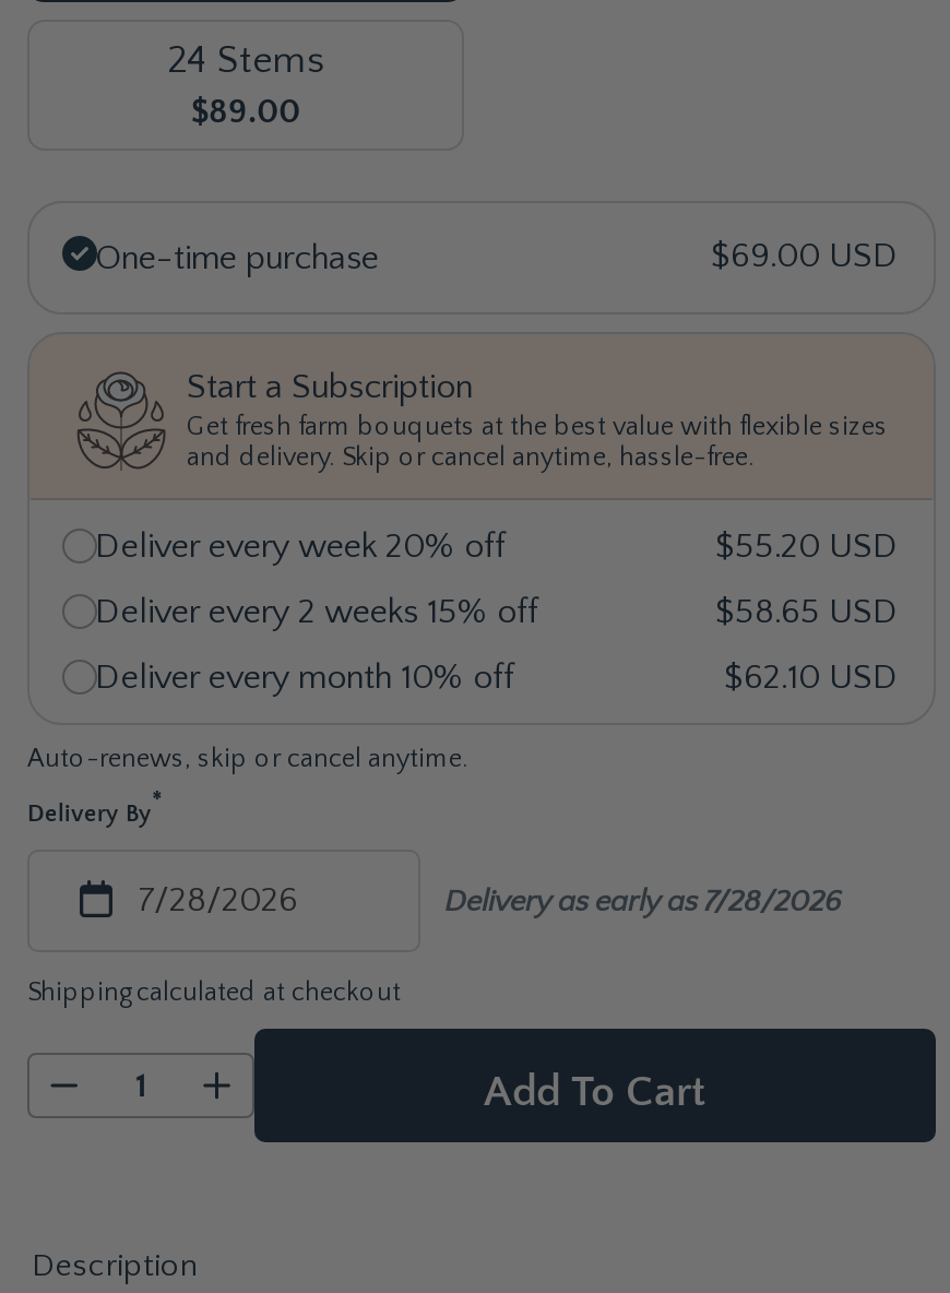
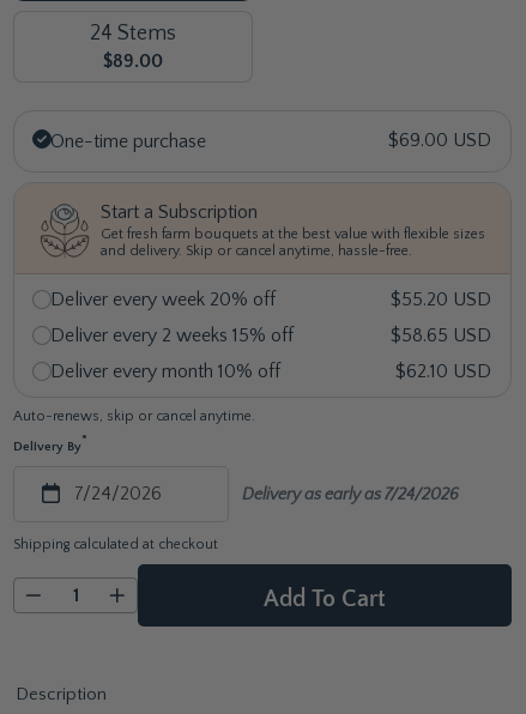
[438,885,842,920] Delivery as early as 7/28/2026 -> [238,486,459,505] Delivery as early as 7/24/2026

